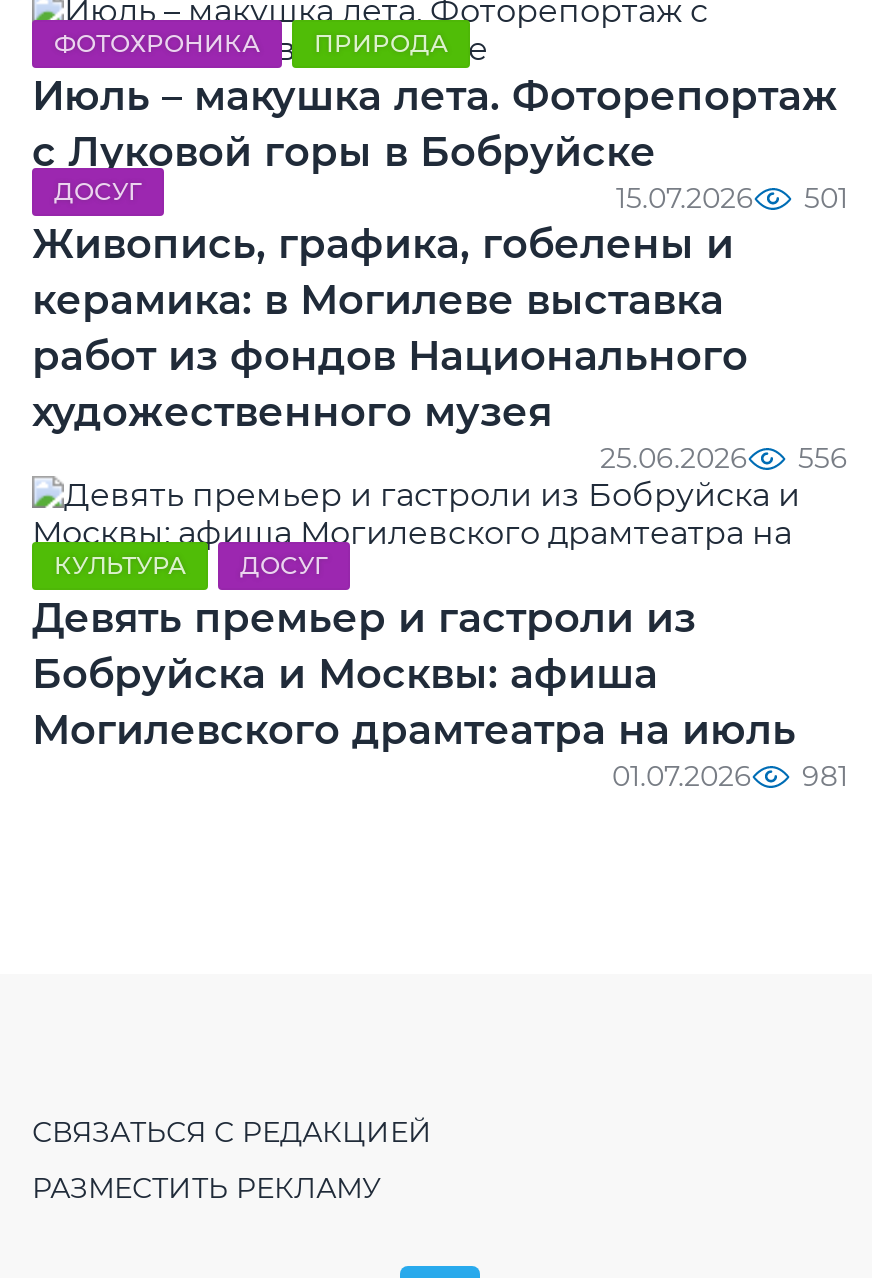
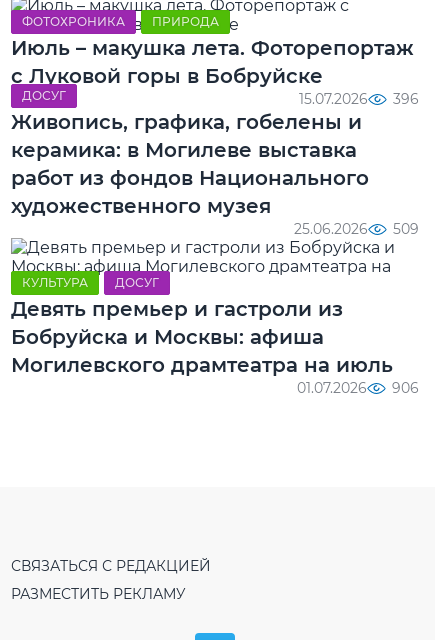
[616,180,848,216] 15.07.2026 501 -> [299,90,419,108] 15.07.2026 396
[600,440,848,476] 25.06.2026 556 -> [294,220,419,238] 25.06.2026 509
[612,758,848,794] 01.07.2026 981 -> [297,379,419,397] 01.07.2026 906

